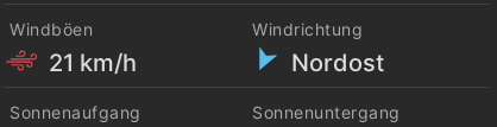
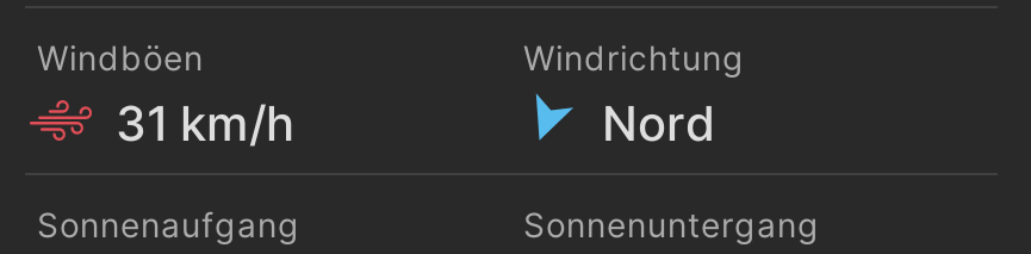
[49,48,137,77] 21 km/h -> [116,95,294,153] 31 km/h
[291,48,384,77] Nordost -> [602,95,716,153] Nord

